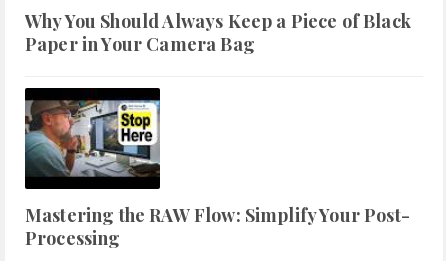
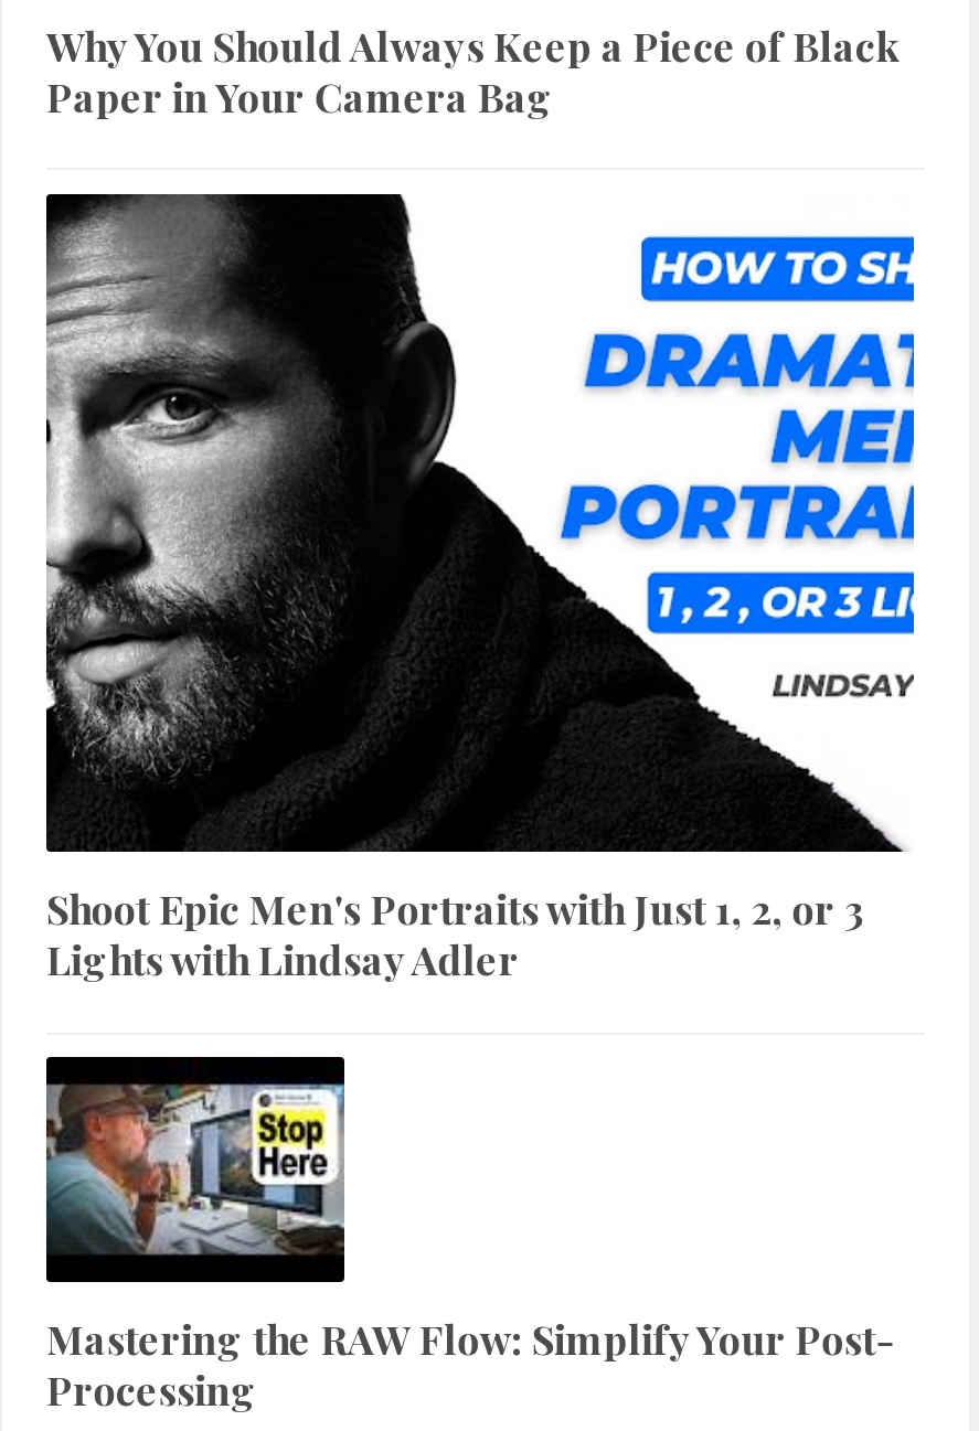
none -> [44,192,916,987] [image] | Shoot Epic Men's Portraits with Just 1, 2, or 3 | Lights with Lindsay Adler

